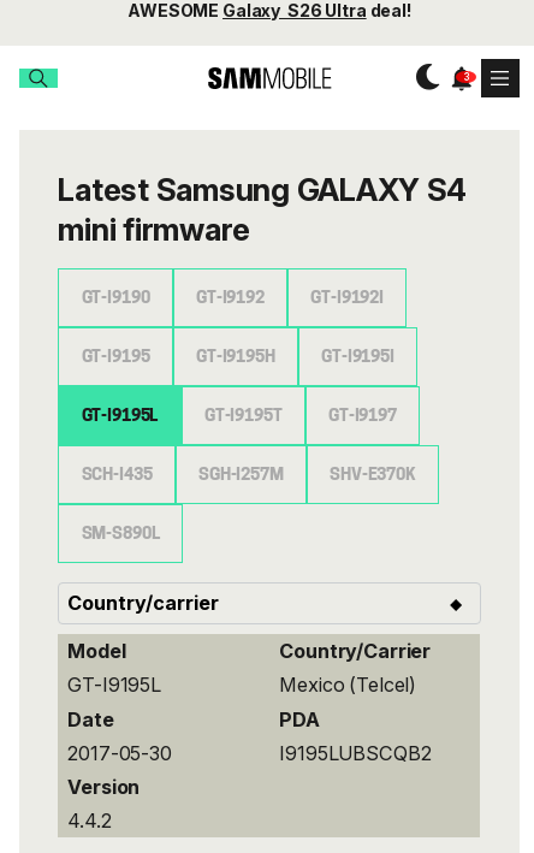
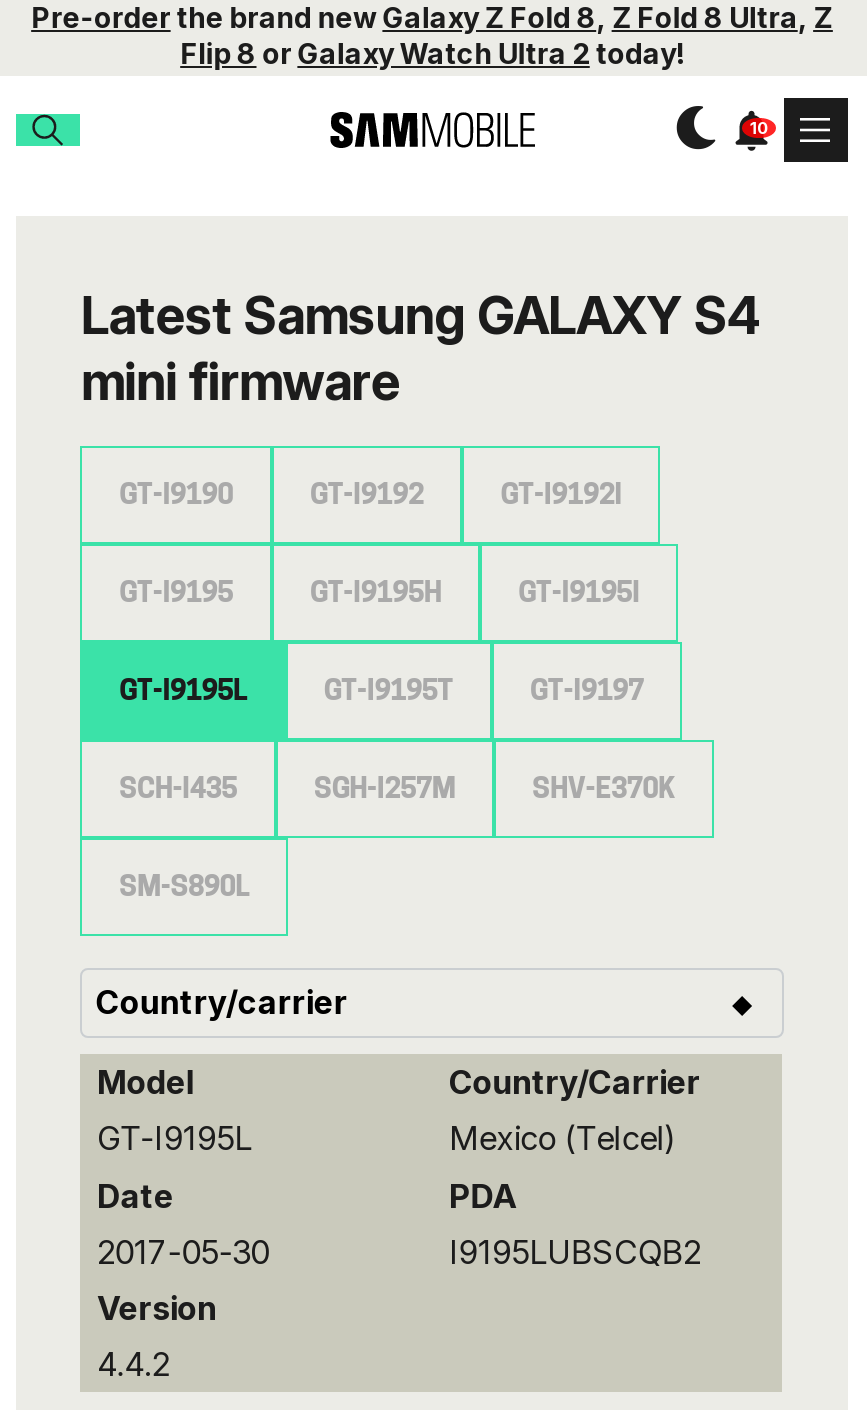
[128,0,411,20] AWESOME Galaxy S26 Ultra deal! -> [31,0,833,70] Pre-order the brand new Galaxy Z Fold 8, Z Fold 8 Ultra, Z | Flip 8 or Galaxy Watch Ultra 2 today!

